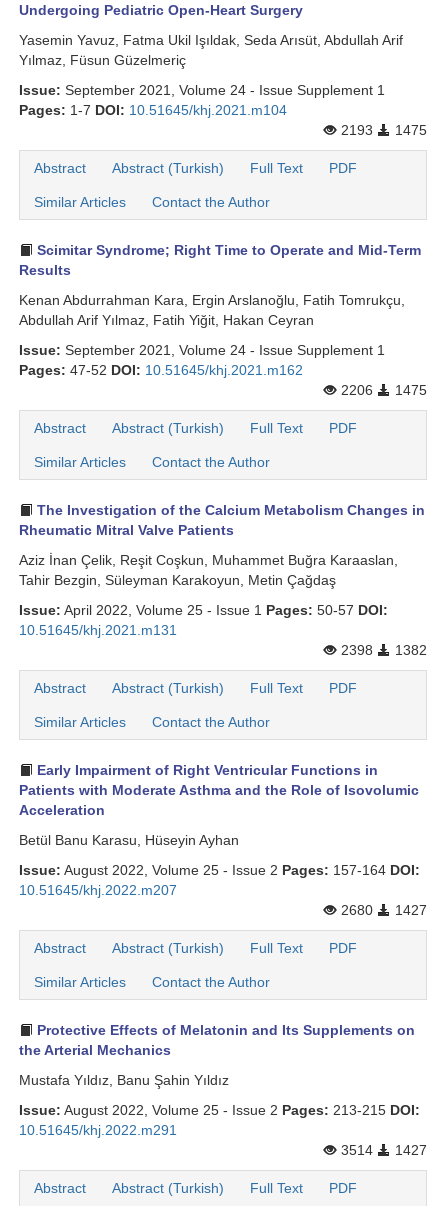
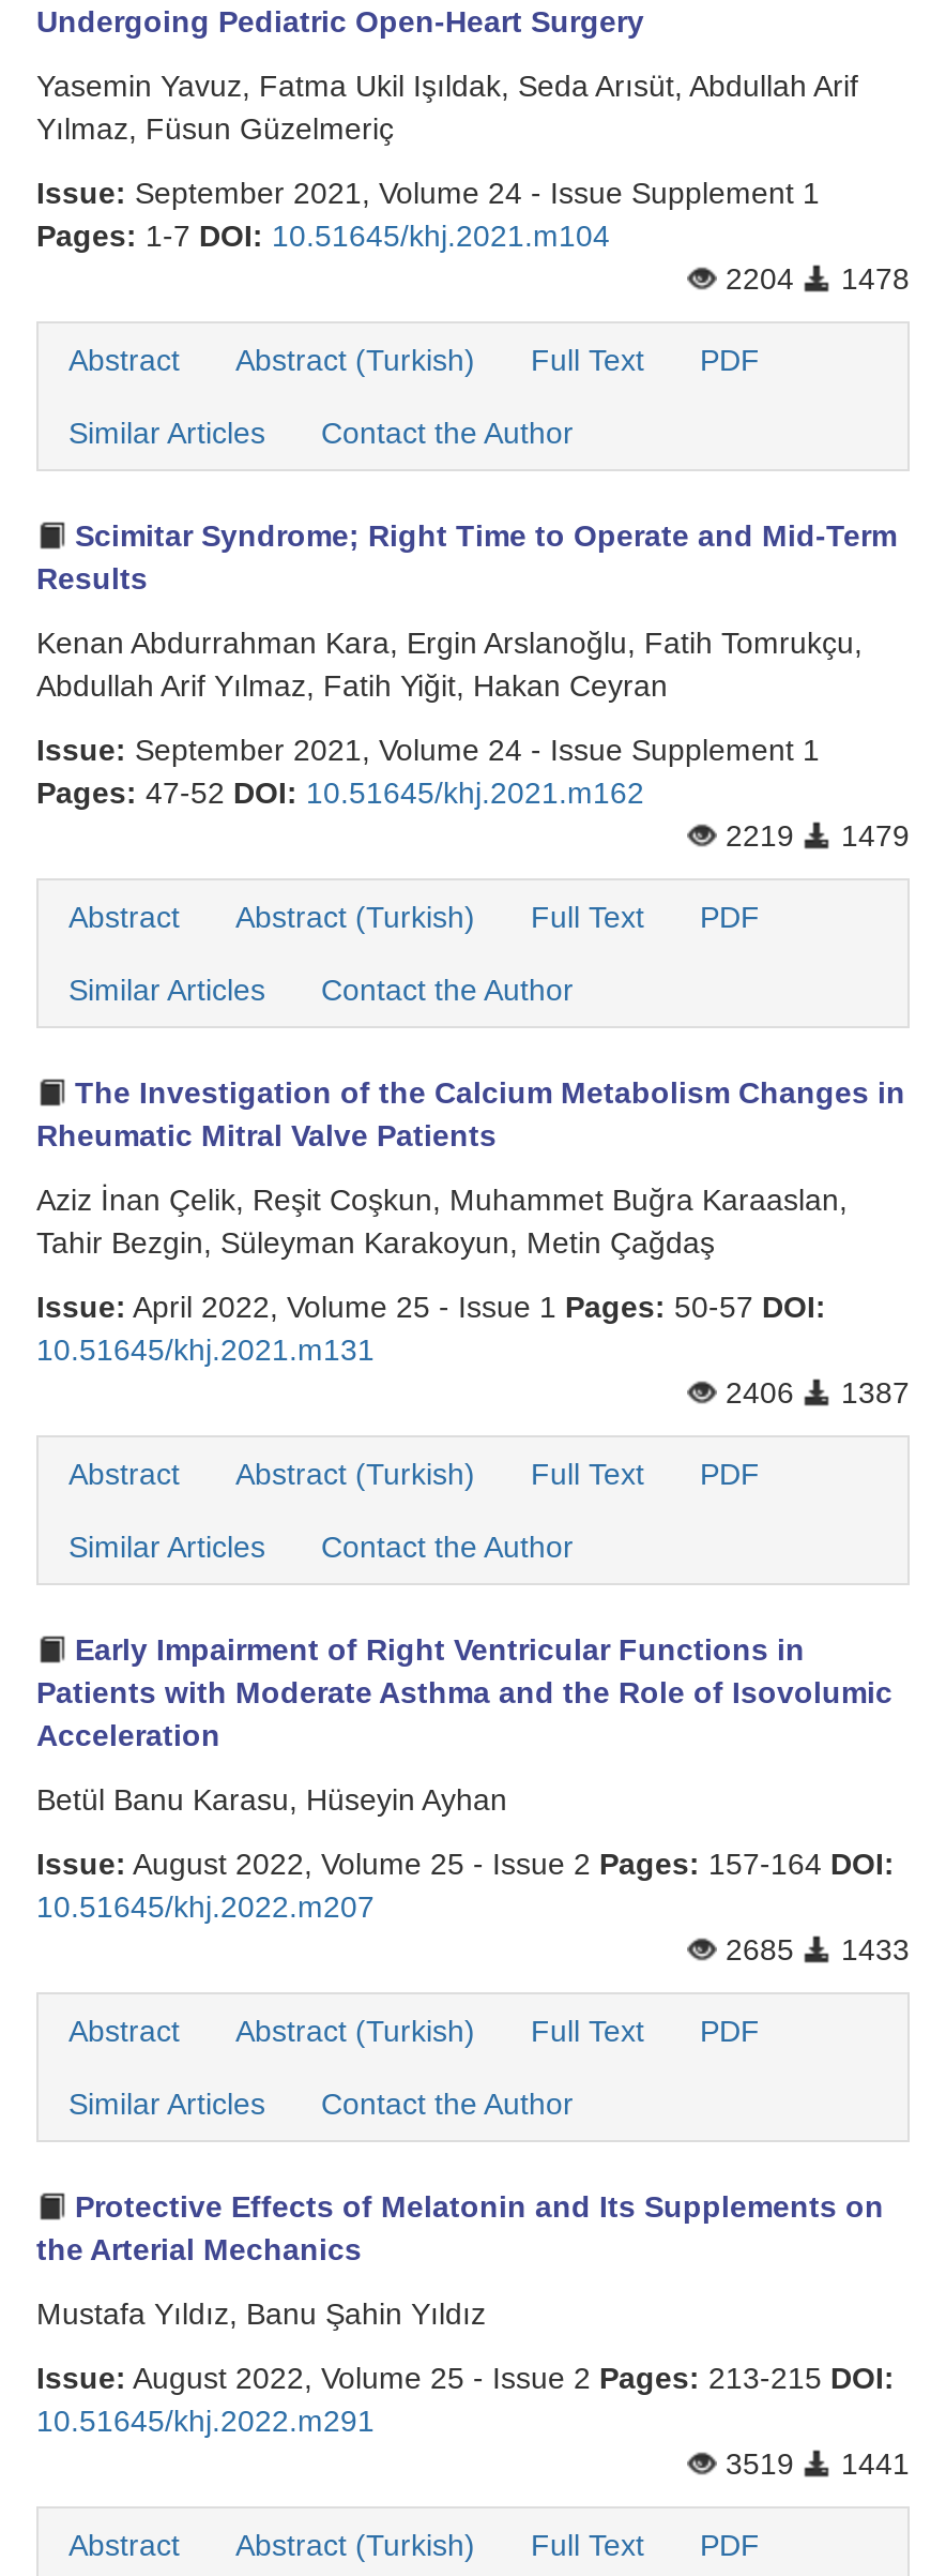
[337,122,377,138] 2193 -> [717,262,803,296] 2204
[391,122,427,138] 1475 -> [833,262,910,296] 1478
[337,382,377,398] 2206 -> [717,819,803,853] 2219
[391,382,427,398] 1475 -> [833,819,910,853] 1479
[337,642,377,658] 2398 -> [717,1376,803,1410] 2406
[391,642,427,658] 1382 -> [833,1376,910,1410] 1387
[337,902,377,918] 2680 -> [717,1932,803,1967] 2685
[391,902,427,918] 1427 -> [833,1932,910,1967] 1433
[337,1142,377,1158] 3514 -> [717,2447,803,2481] 3519
[391,1142,427,1158] 1427 -> [833,2447,910,2481] 1441

